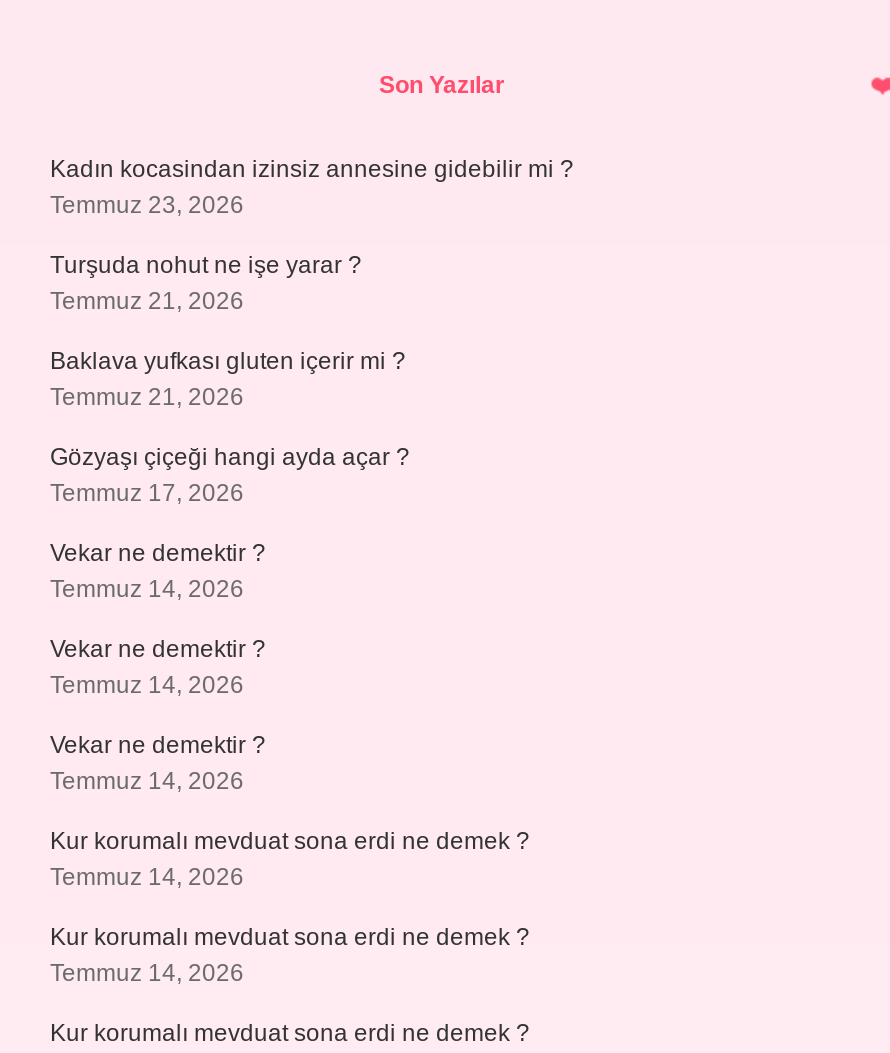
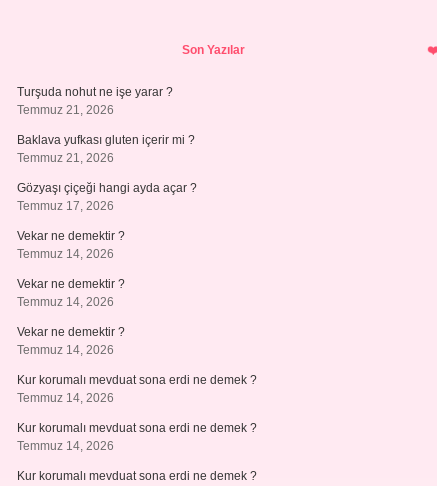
[50,155,574,219] Kadın kocasindan izinsiz annesine gidebilir mi ? | Temmuz 23, 2026 -> none

